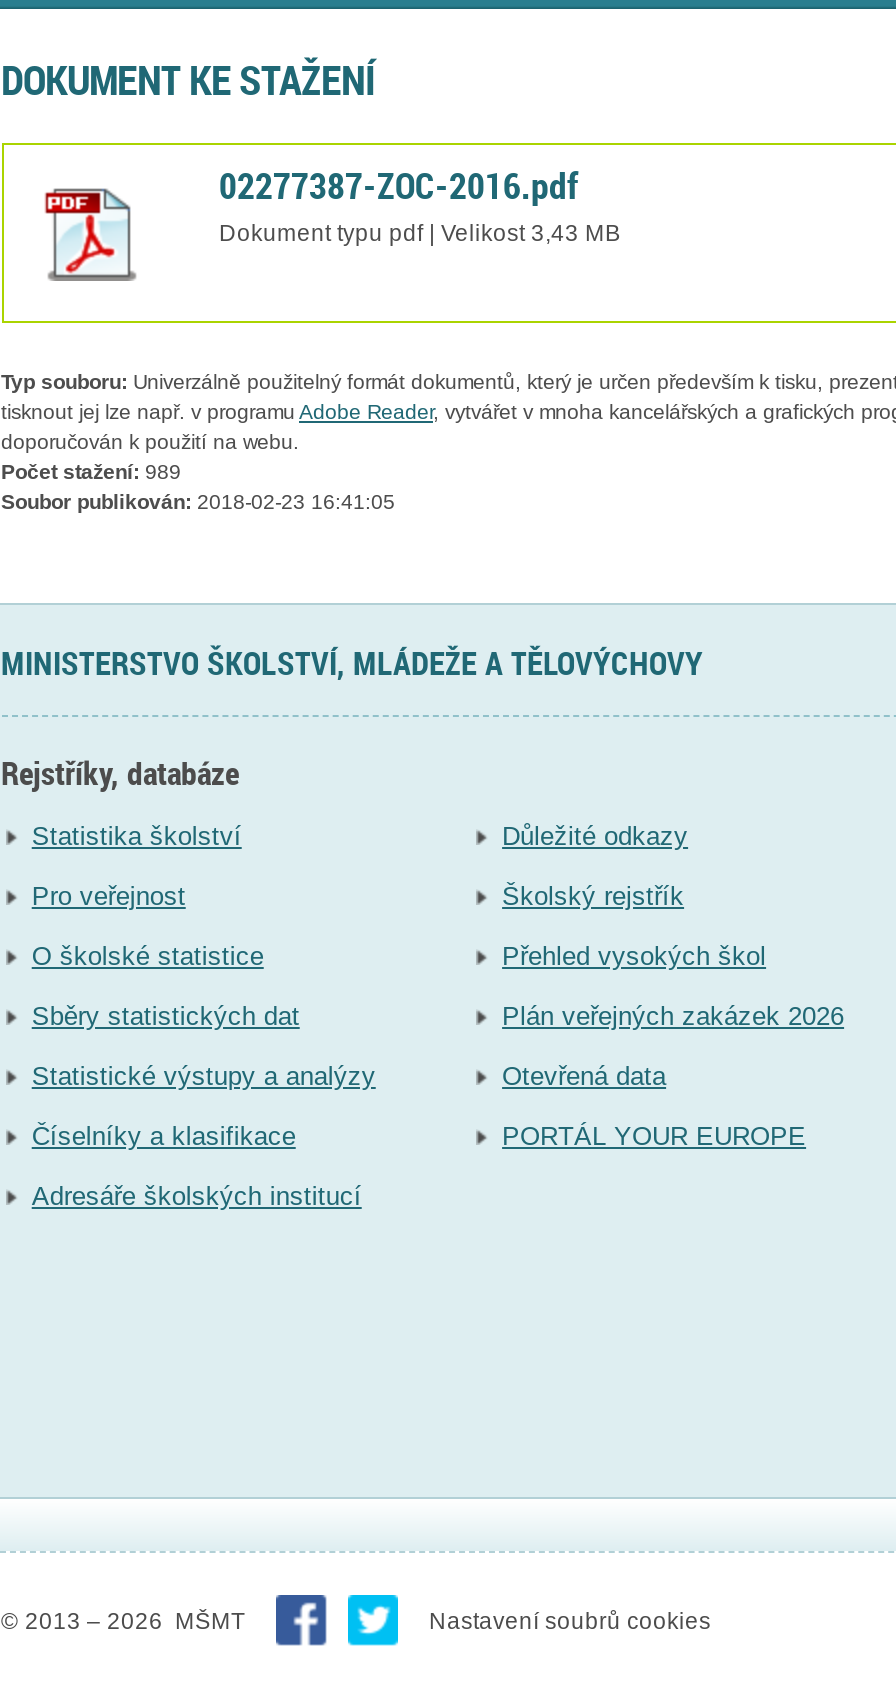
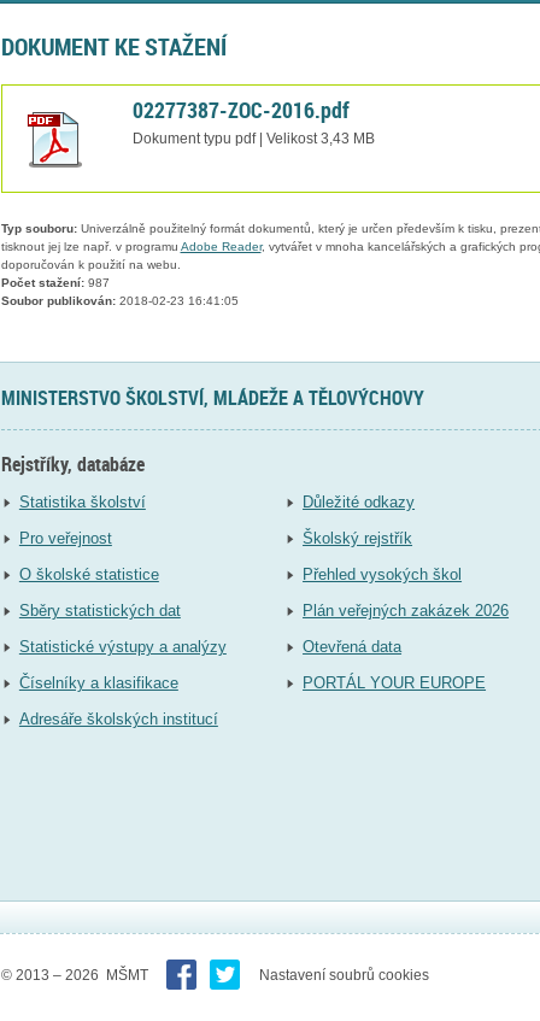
[1,462,181,484] Počet stažení: 989 -> [1,277,109,290] Počet stažení: 987

